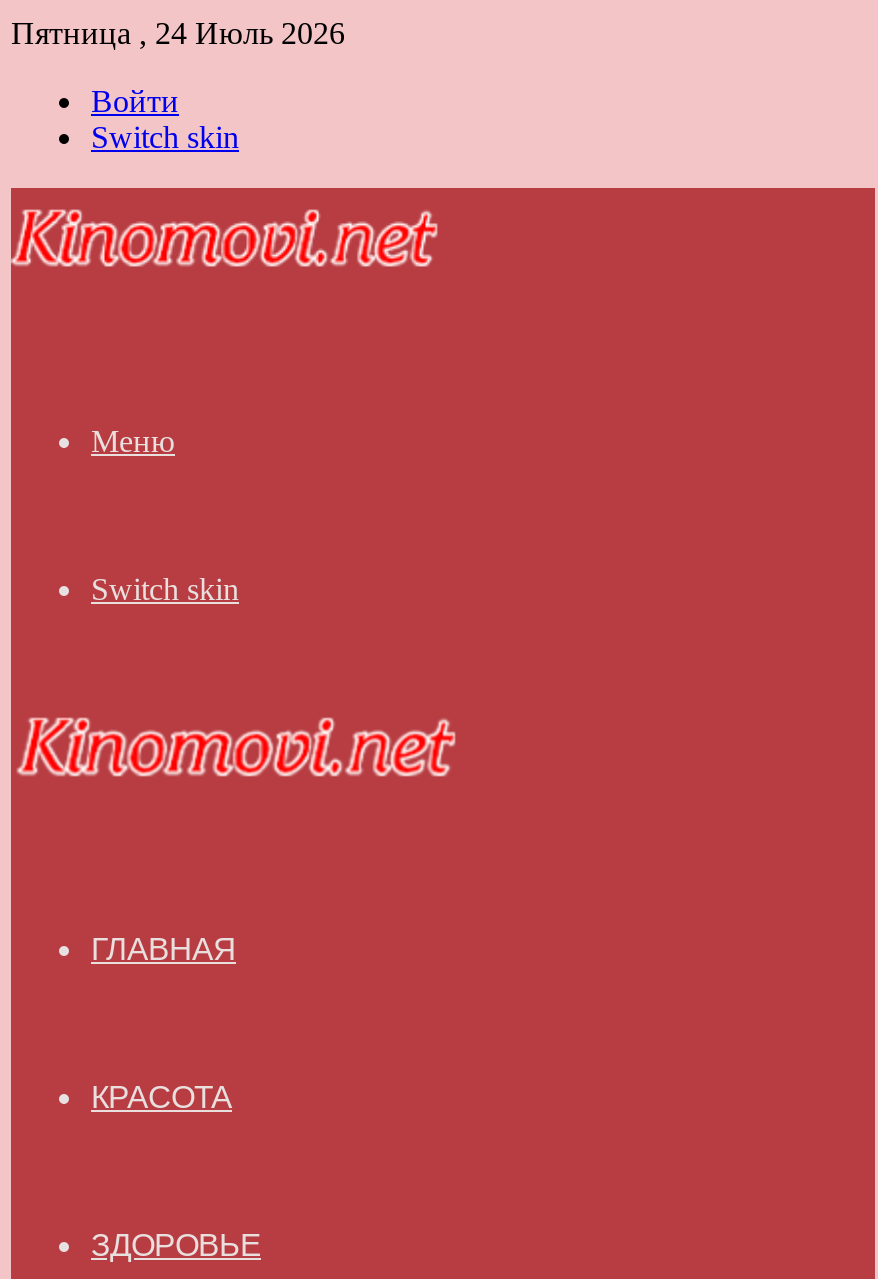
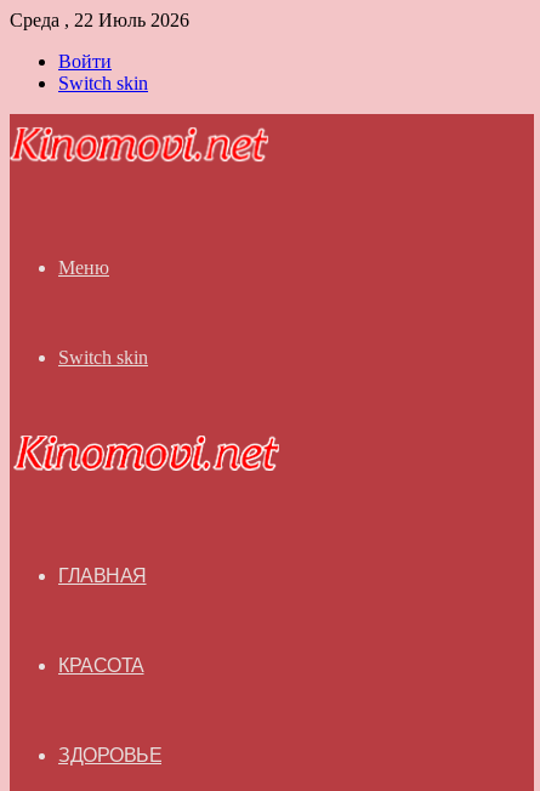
[11,16,345,50] Пятница , 24 Июль 2026 -> [10,10,189,30] Среда , 22 Июль 2026

